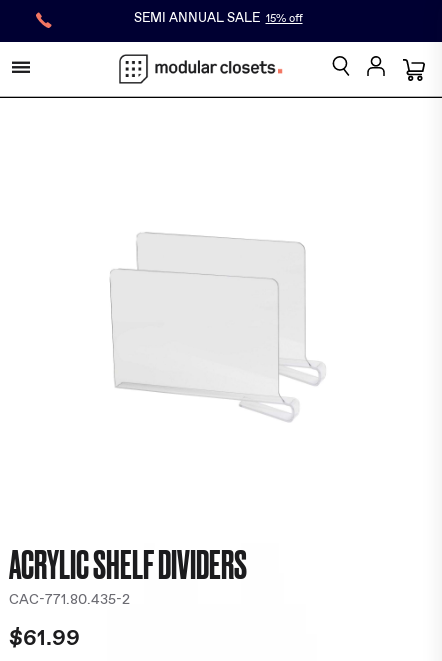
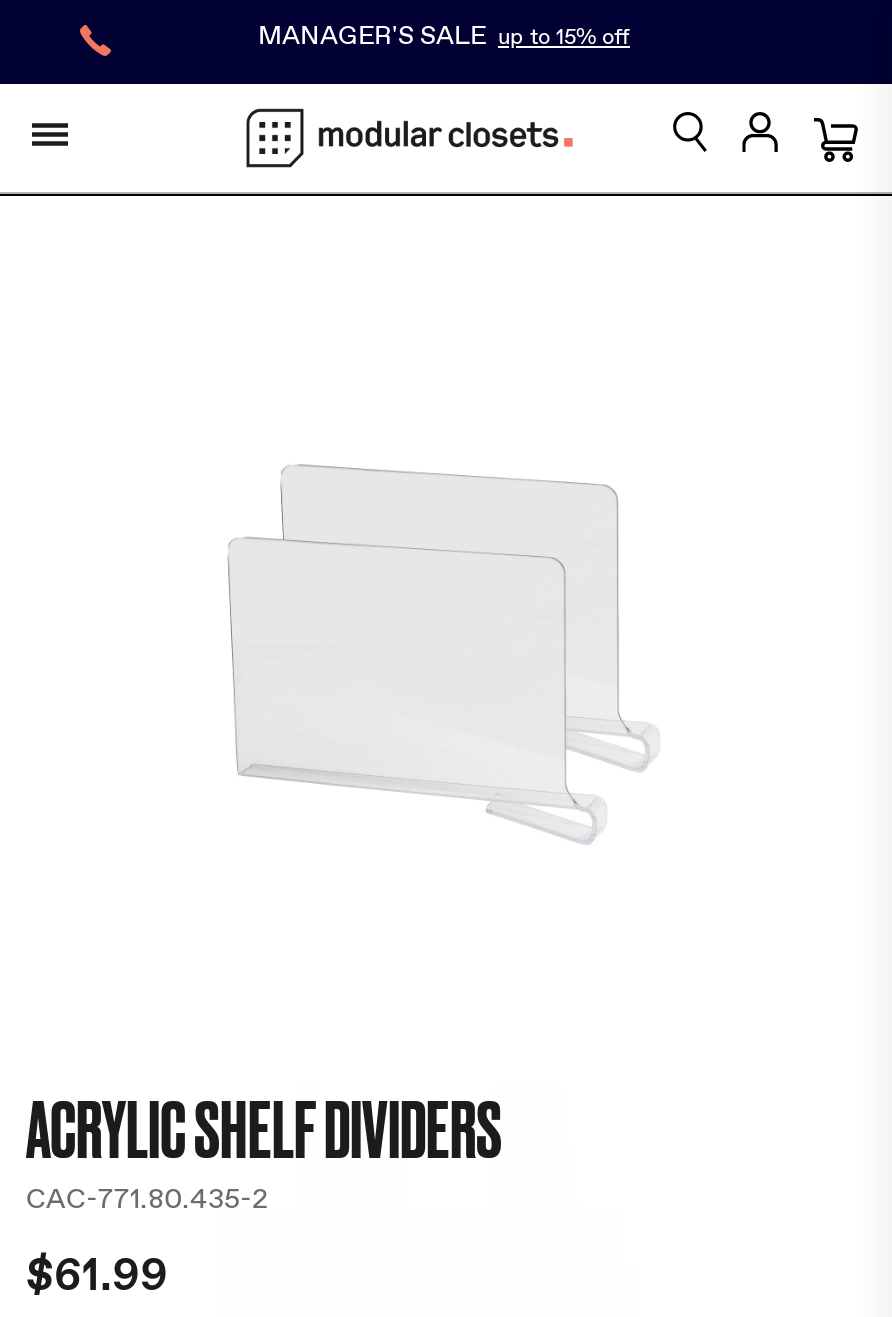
[133,10,302,27] SEMI ANNUAL SALE 15% off -> [258,20,630,54] MANAGER'S SALE up to 15% off

